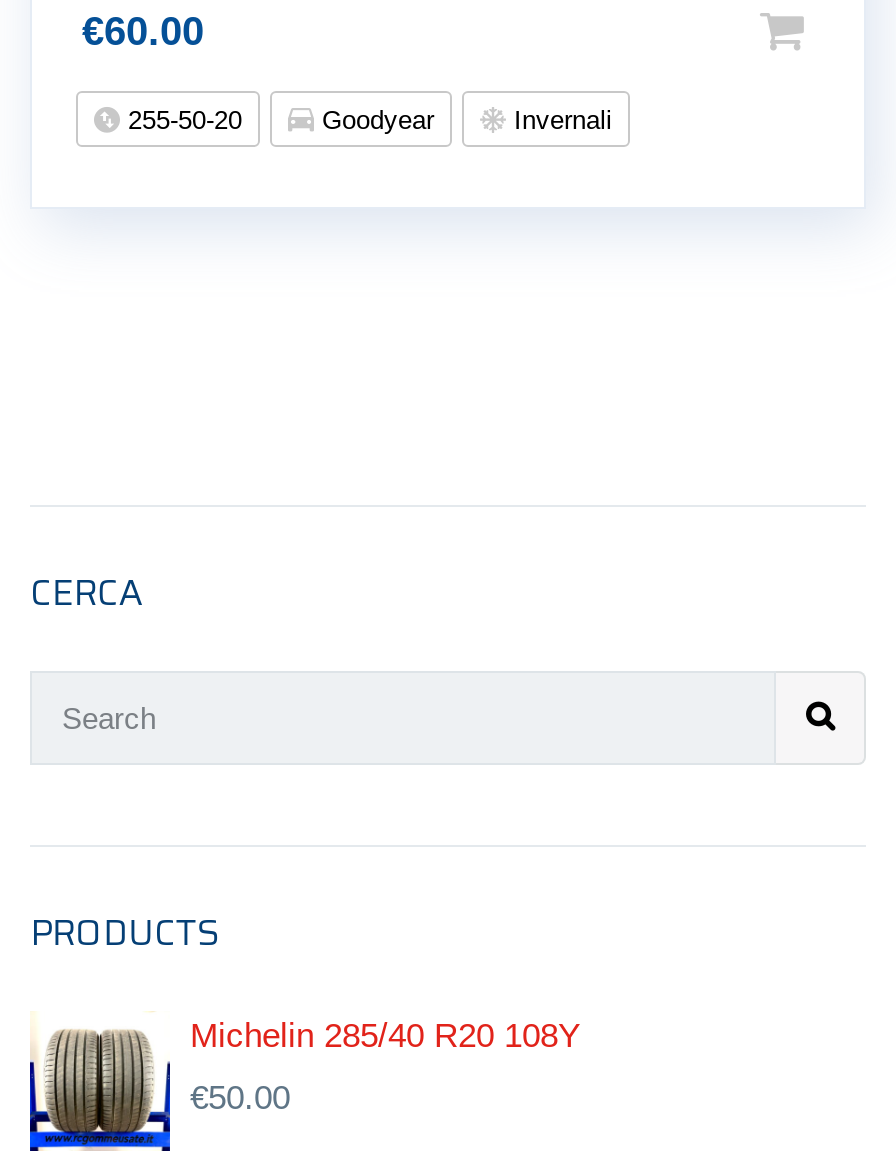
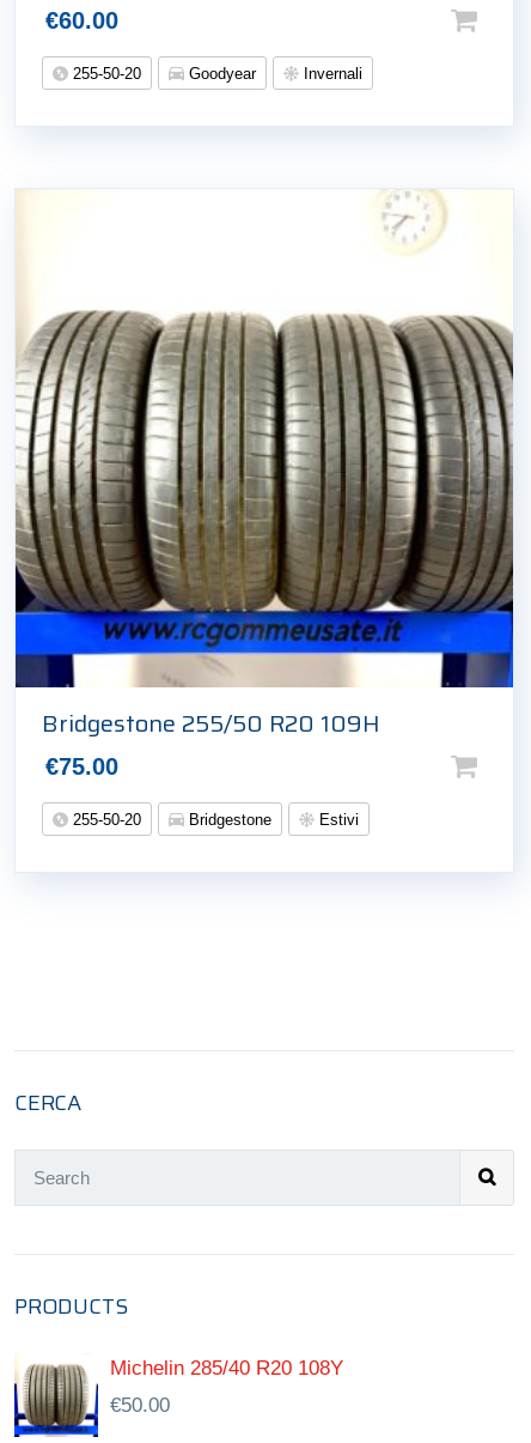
none -> [14,189,514,829] [image] | Bridgestone 255/50 R20 109H | €75.00 | 255-50-20 | Bridgestone | Estivi

